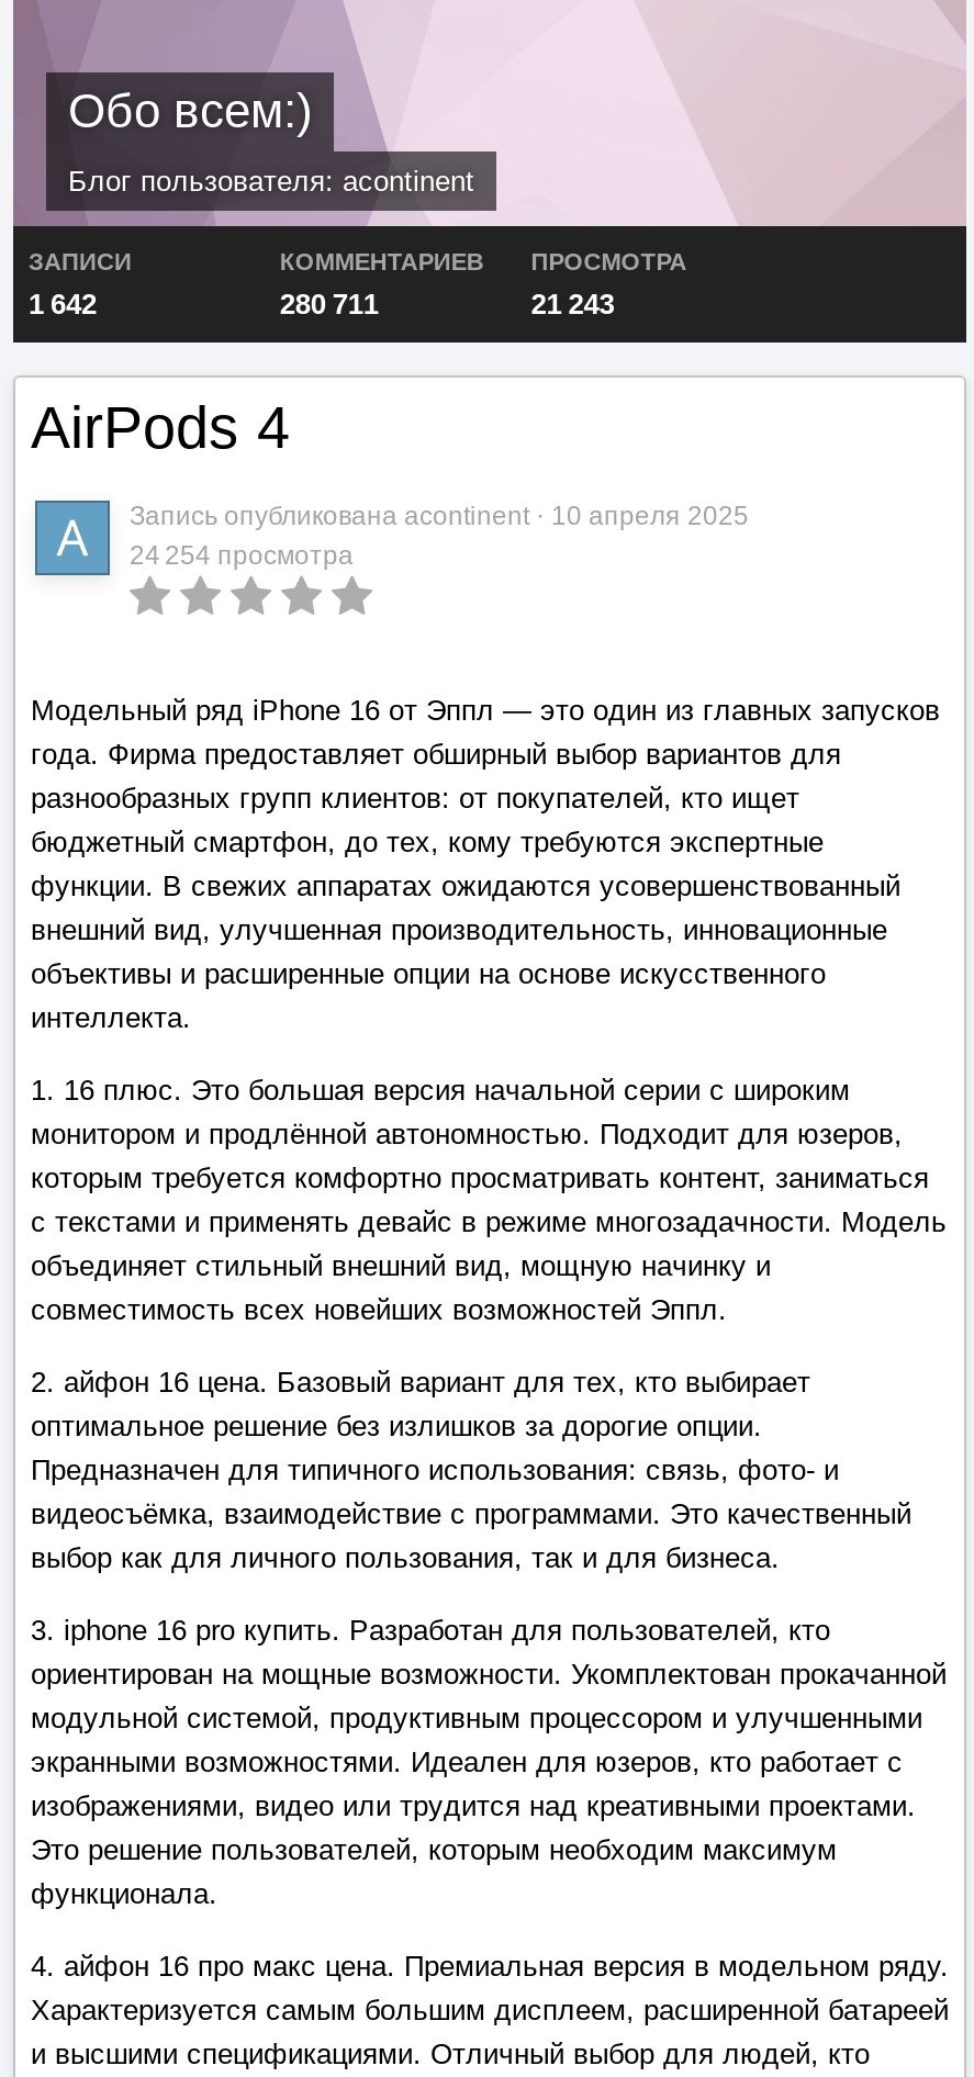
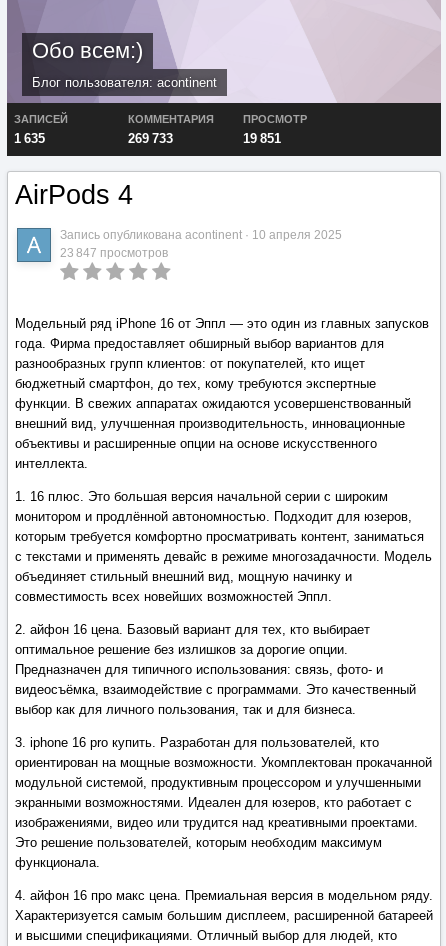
[29,248,132,321] ЗАПИСИ | 1 642 -> [14,113,68,146] ЗАПИСЕЙ | 1 635
[280,248,484,321] КОММЕНТАРИЕВ | 280 711 -> [128,113,214,146] КОММЕНТАРИЯ | 269 733
[531,248,687,321] ПРОСМОТРА | 21 243 -> [243,113,307,146] ПРОСМОТР | 19 851
[130,540,354,571] 24 254 просмотра -> [60,246,168,260] 23 847 просмотров

